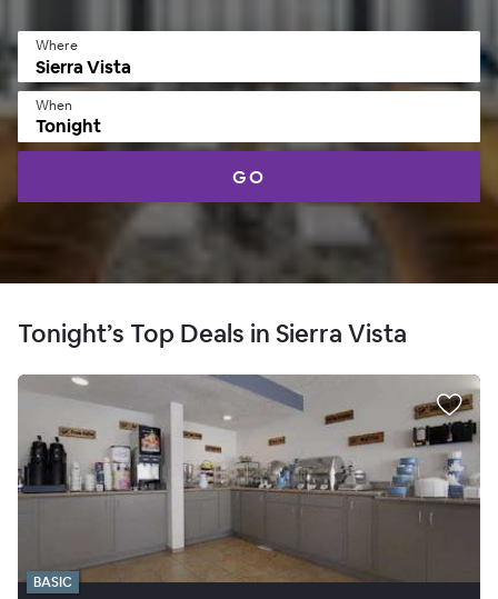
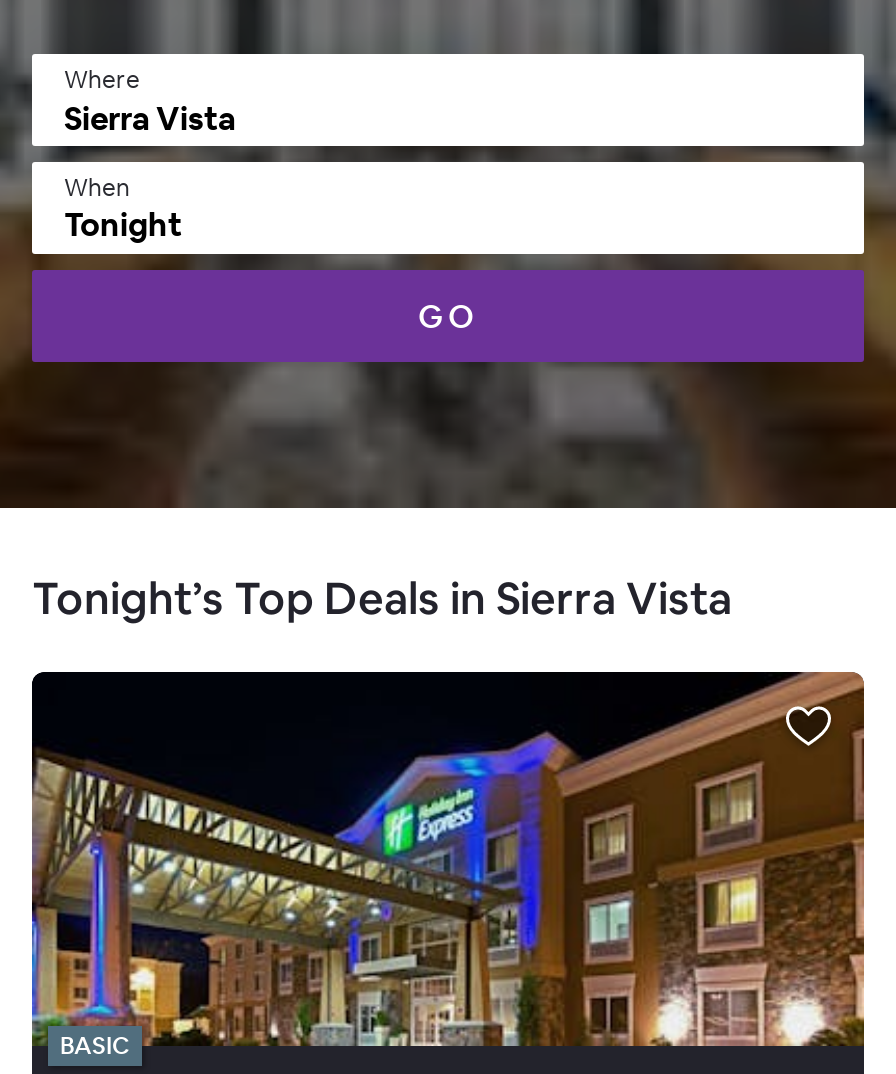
[17,373,481,582] [image] -> [30,670,866,1048] [image]

